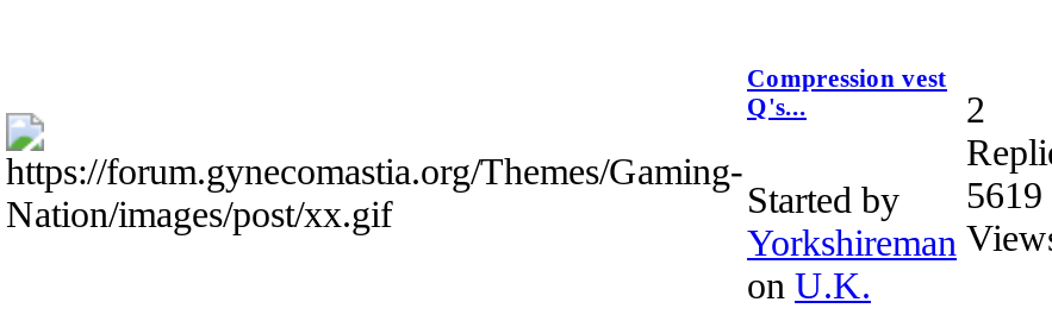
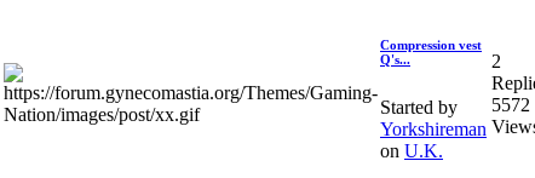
[747,175,1042,220] Started by 5619 -> [380,94,530,117] Started by 5572

